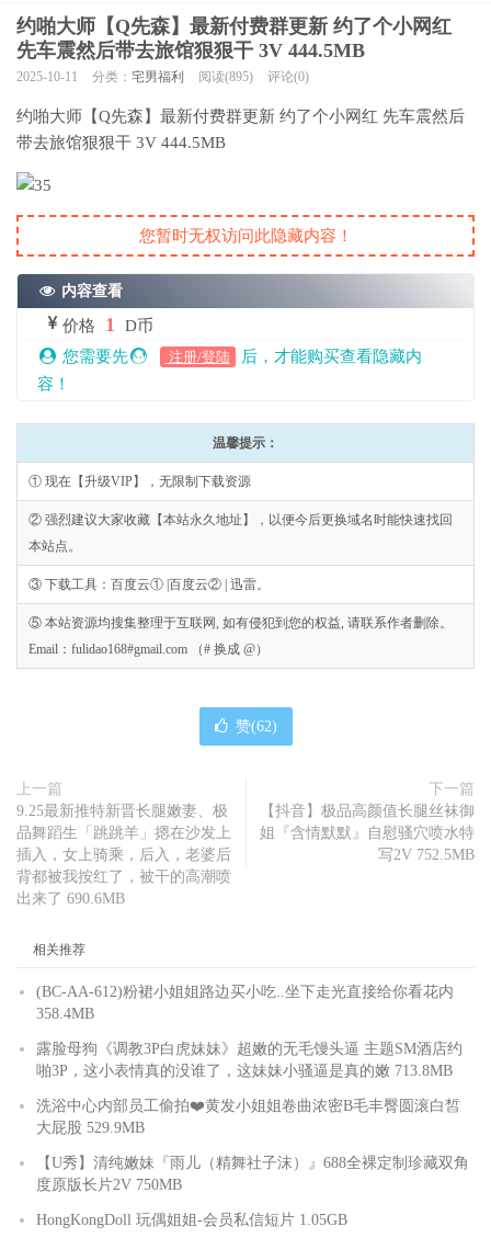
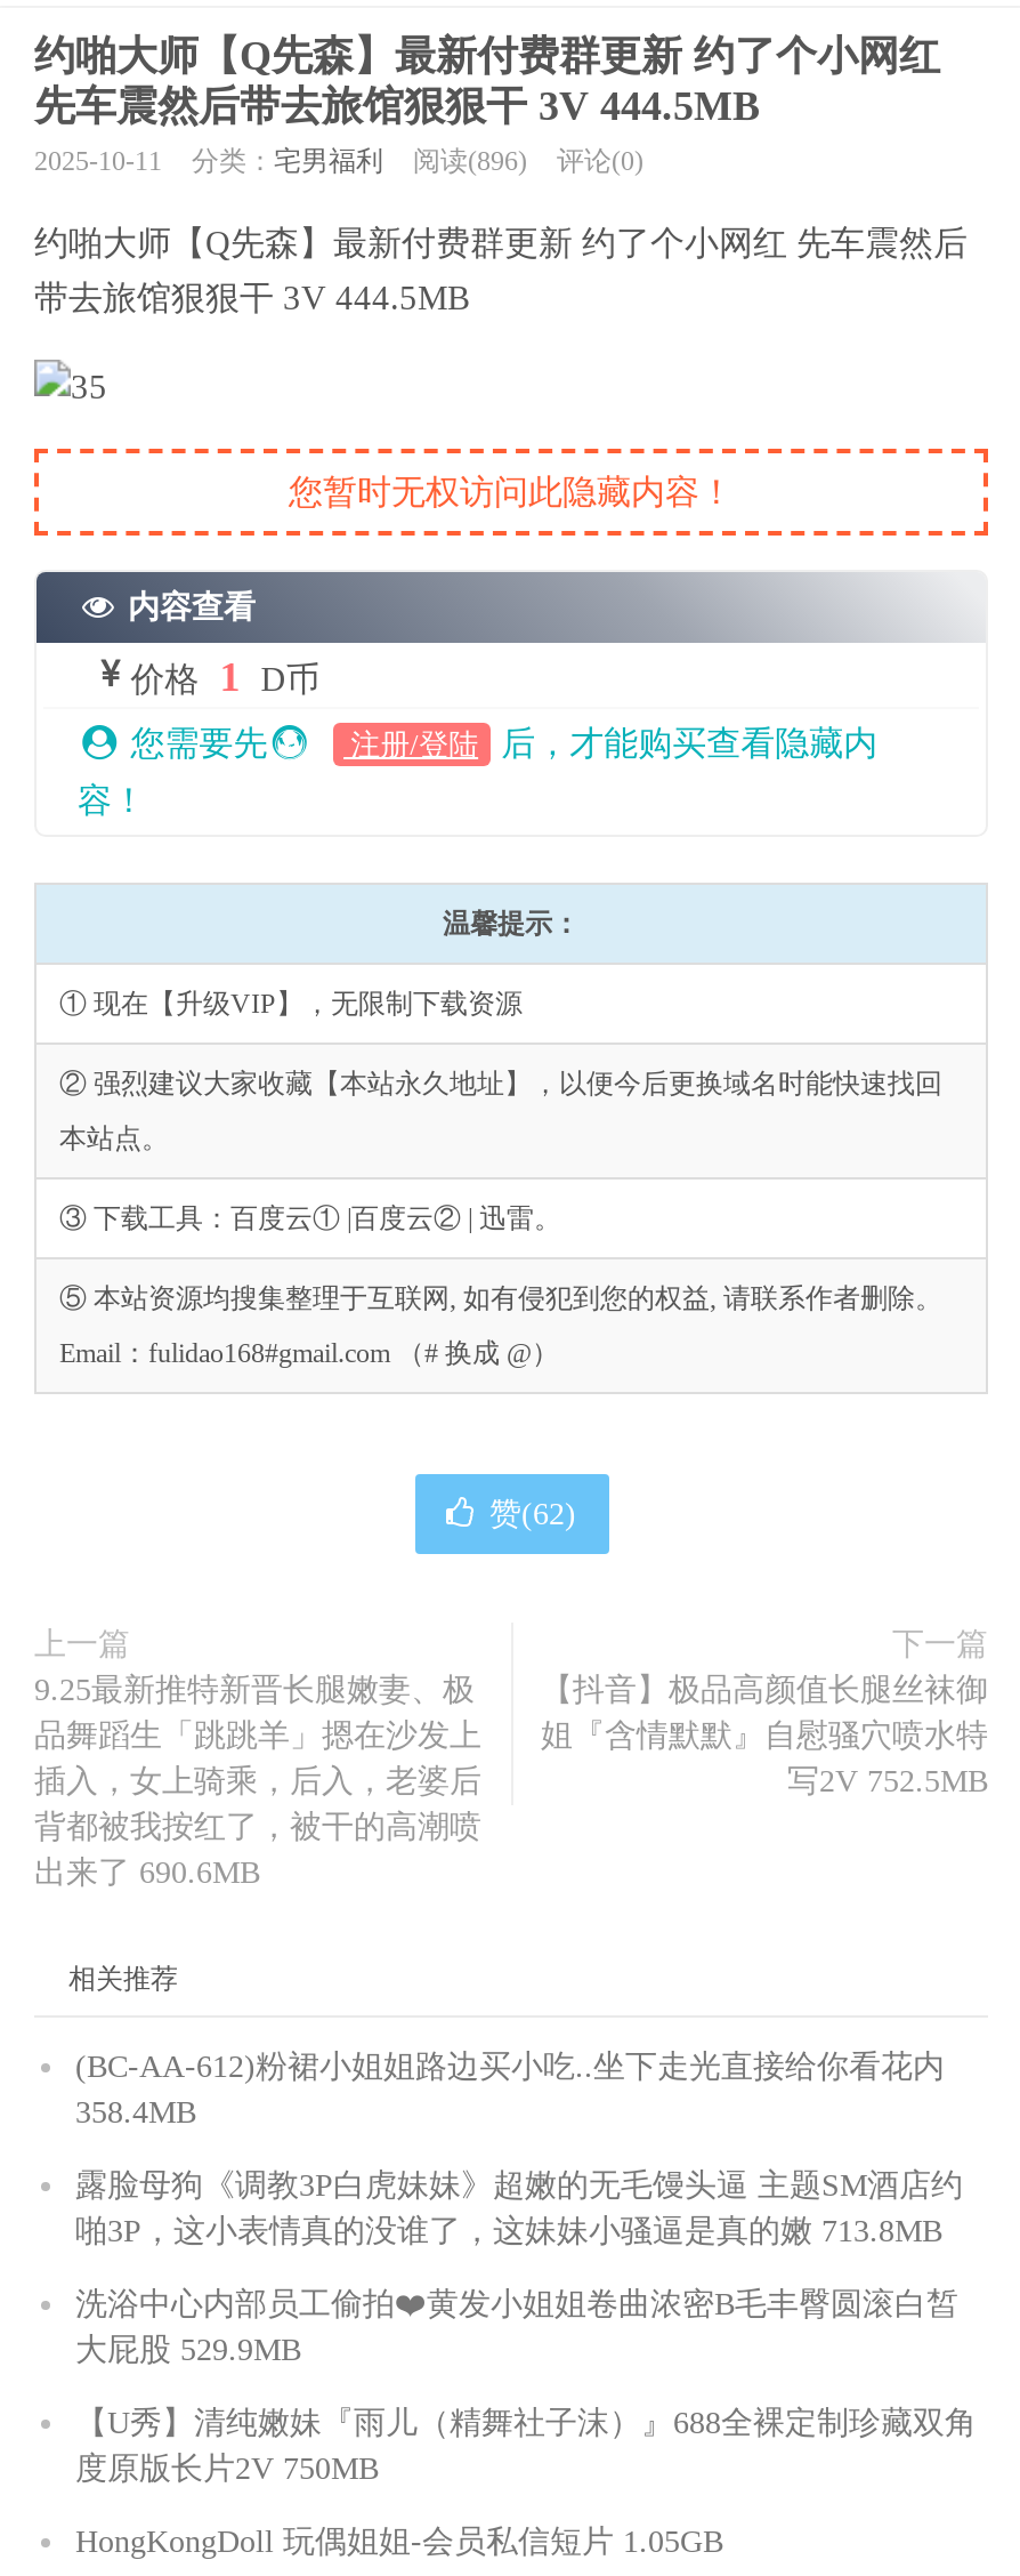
[16,69,309,84] 2025-10-11 分类：宅男福利 阅读(895) 评论(0) -> [34,145,643,177] 2025-10-11 分类：宅男福利 阅读(896) 评论(0)

